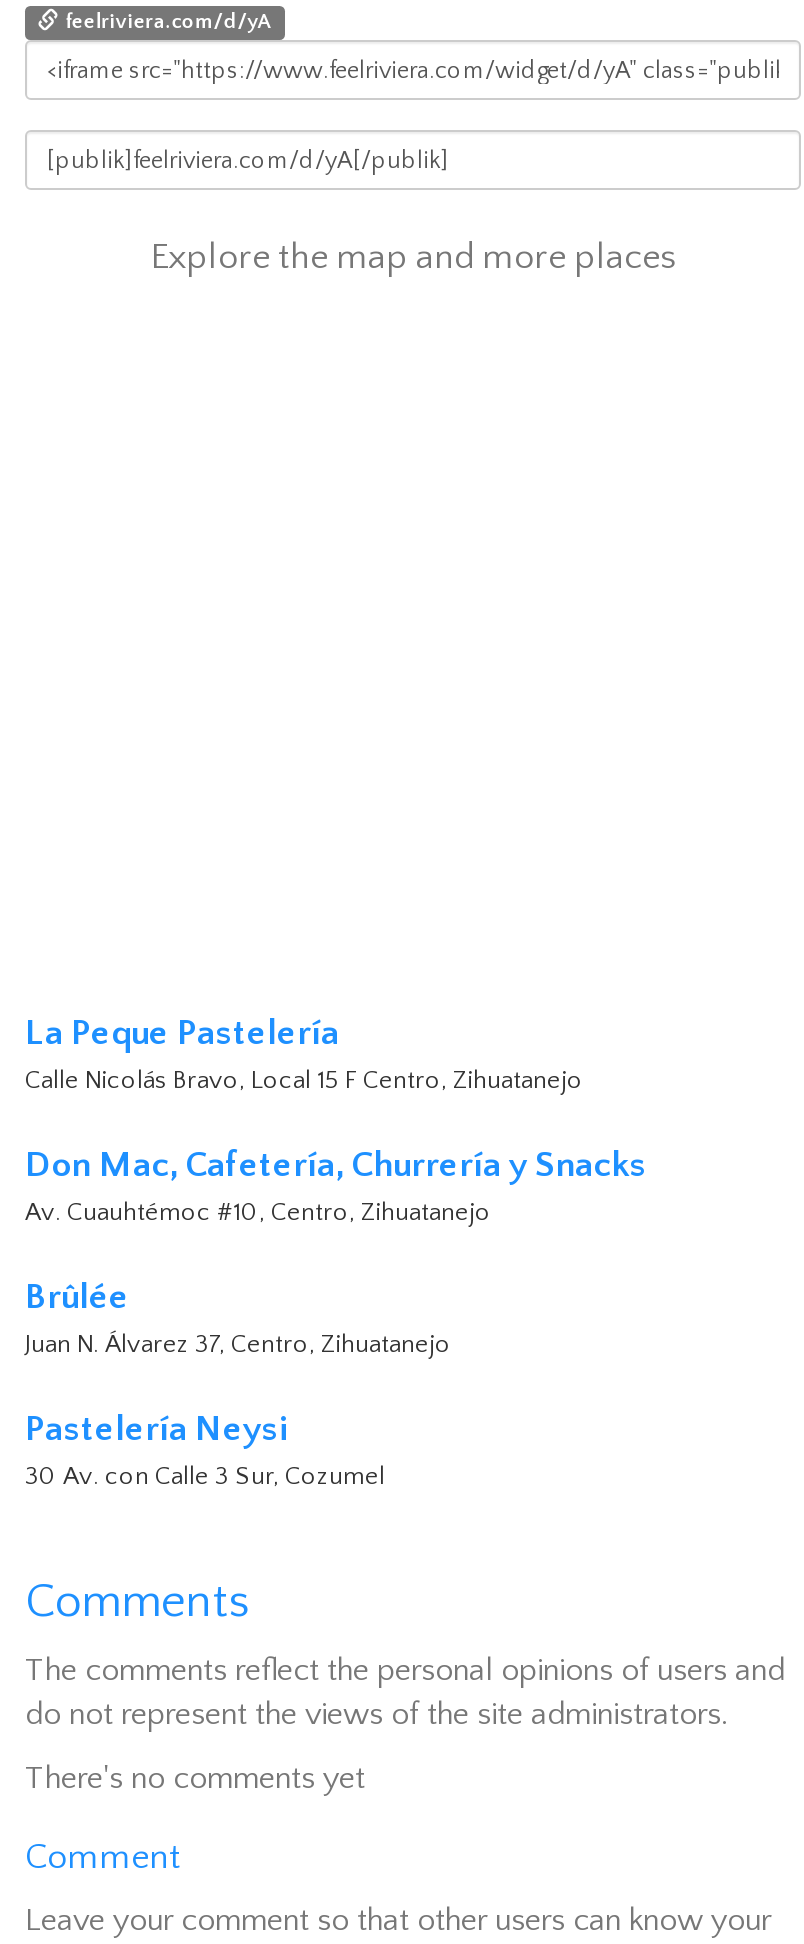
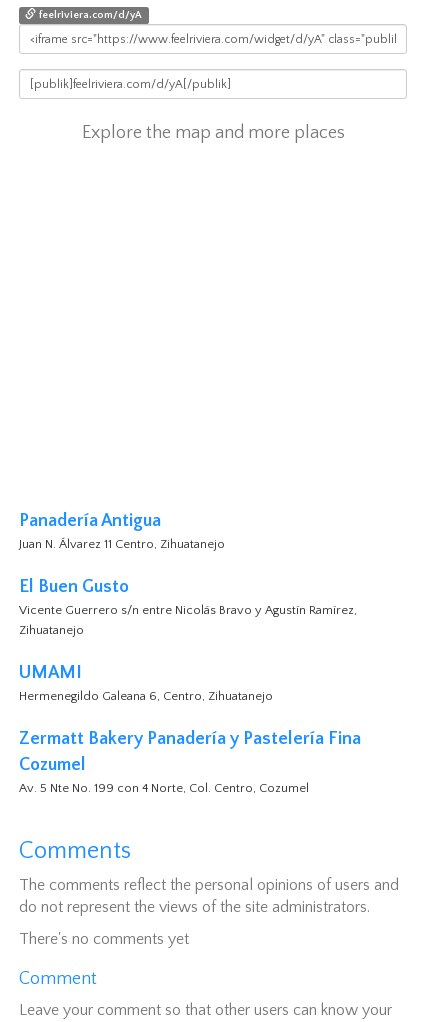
[25,1014,583,1094] La Peque Pastelería | Calle Nicolás Bravo, Local 15 F Centro, Zihuatanejo -> [19,511,225,551] Panadería Antigua | Juan N. Álvarez 11 Centro, Zihuatanejo
[25,1146,647,1226] Don Mac, Cafetería, Churrería y Snacks | Av. Cuauhtémoc #10, Centro, Zihuatanejo -> [19,577,357,637] El Buen Gusto | Vicente Guerrero s/n entre Nicolás Bravo y Agustín Ramírez, | Zihuatanejo
[25,1278,451,1358] Brûlée | Juan N. Álvarez 37, Centro, Zihuatanejo -> [19,663,273,703] UMAMI | Hermenegildo Galeana 6, Centro, Zihuatanejo
[25,1410,385,1490] Pastelería Neysi | 30 Av. con Calle 3 Sur, Cozumel -> [19,729,361,795] Zermatt Bakery Panadería y Pastelería Fina | Cozumel | Av. 5 Nte No. 199 con 4 Norte, Col. Centro, Cozumel

